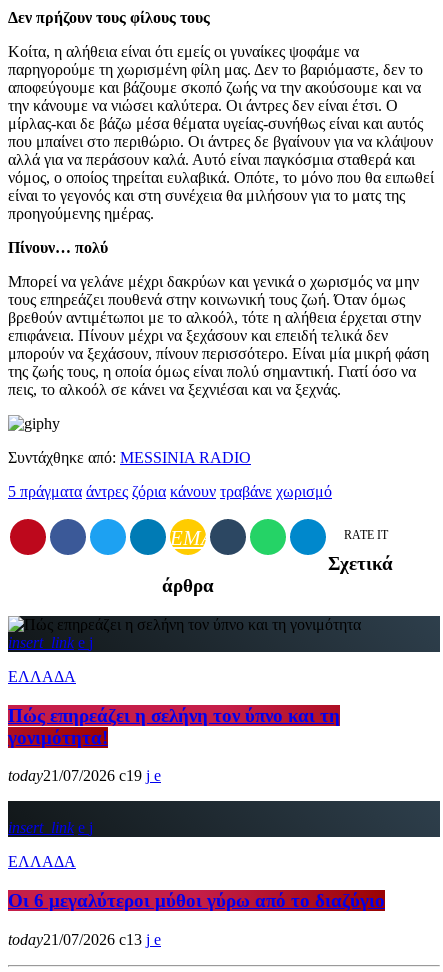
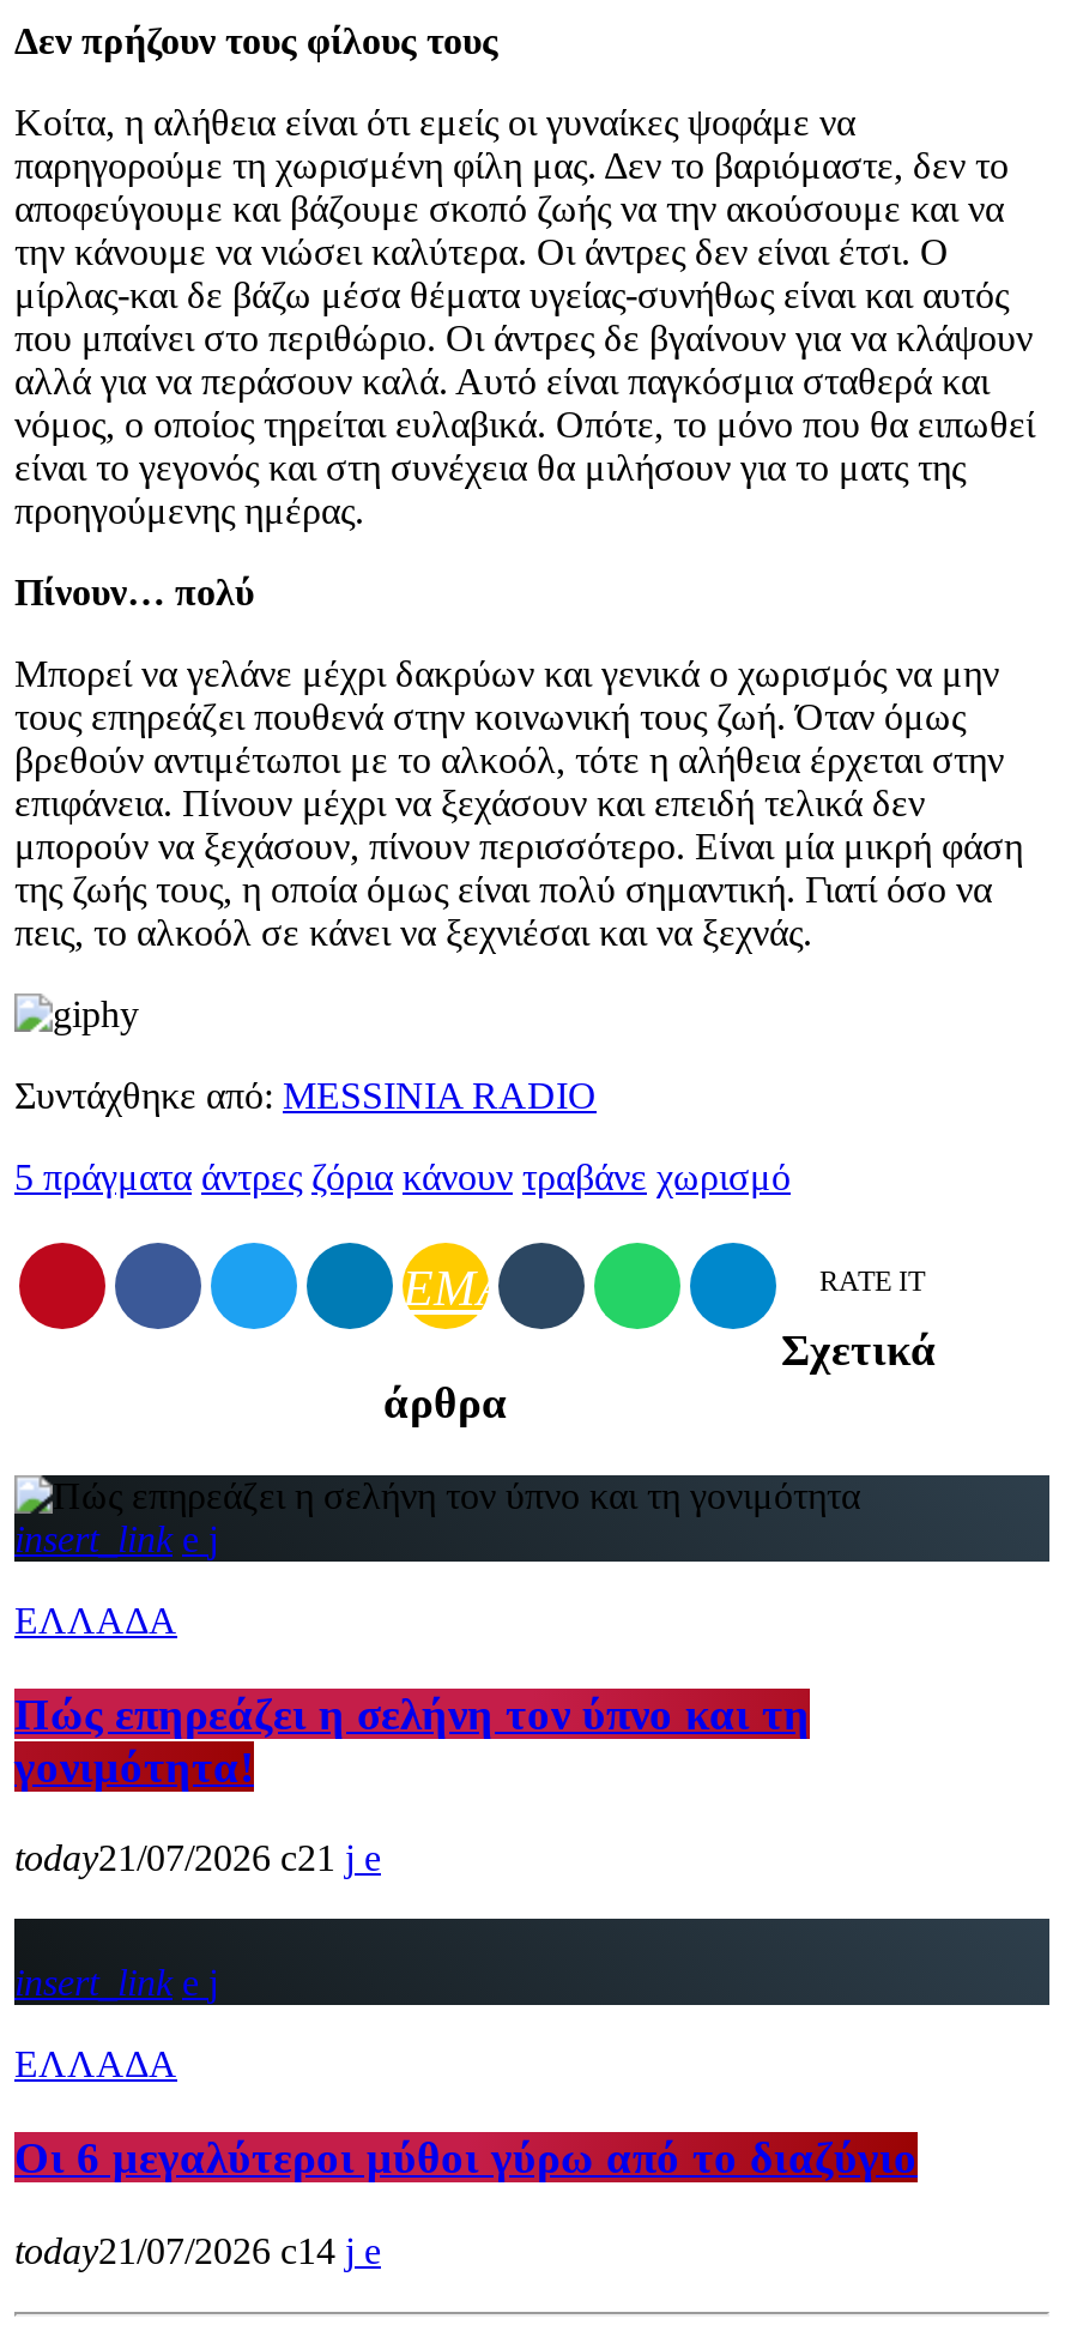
[8,767,142,784] today21/07/2026 19 -> [14,1838,335,1879] today21/07/2026 21
[8,931,142,948] today21/07/2026 13 -> [14,2230,335,2271] today21/07/2026 14

